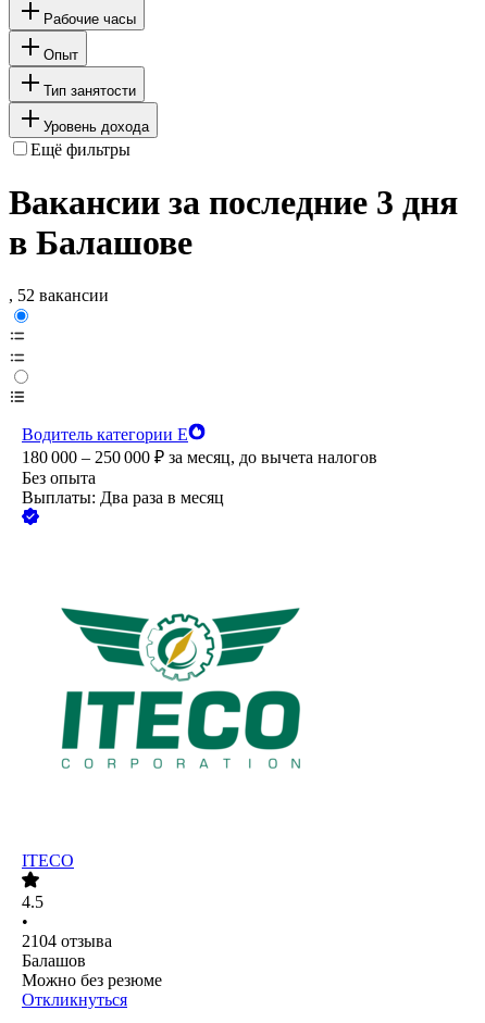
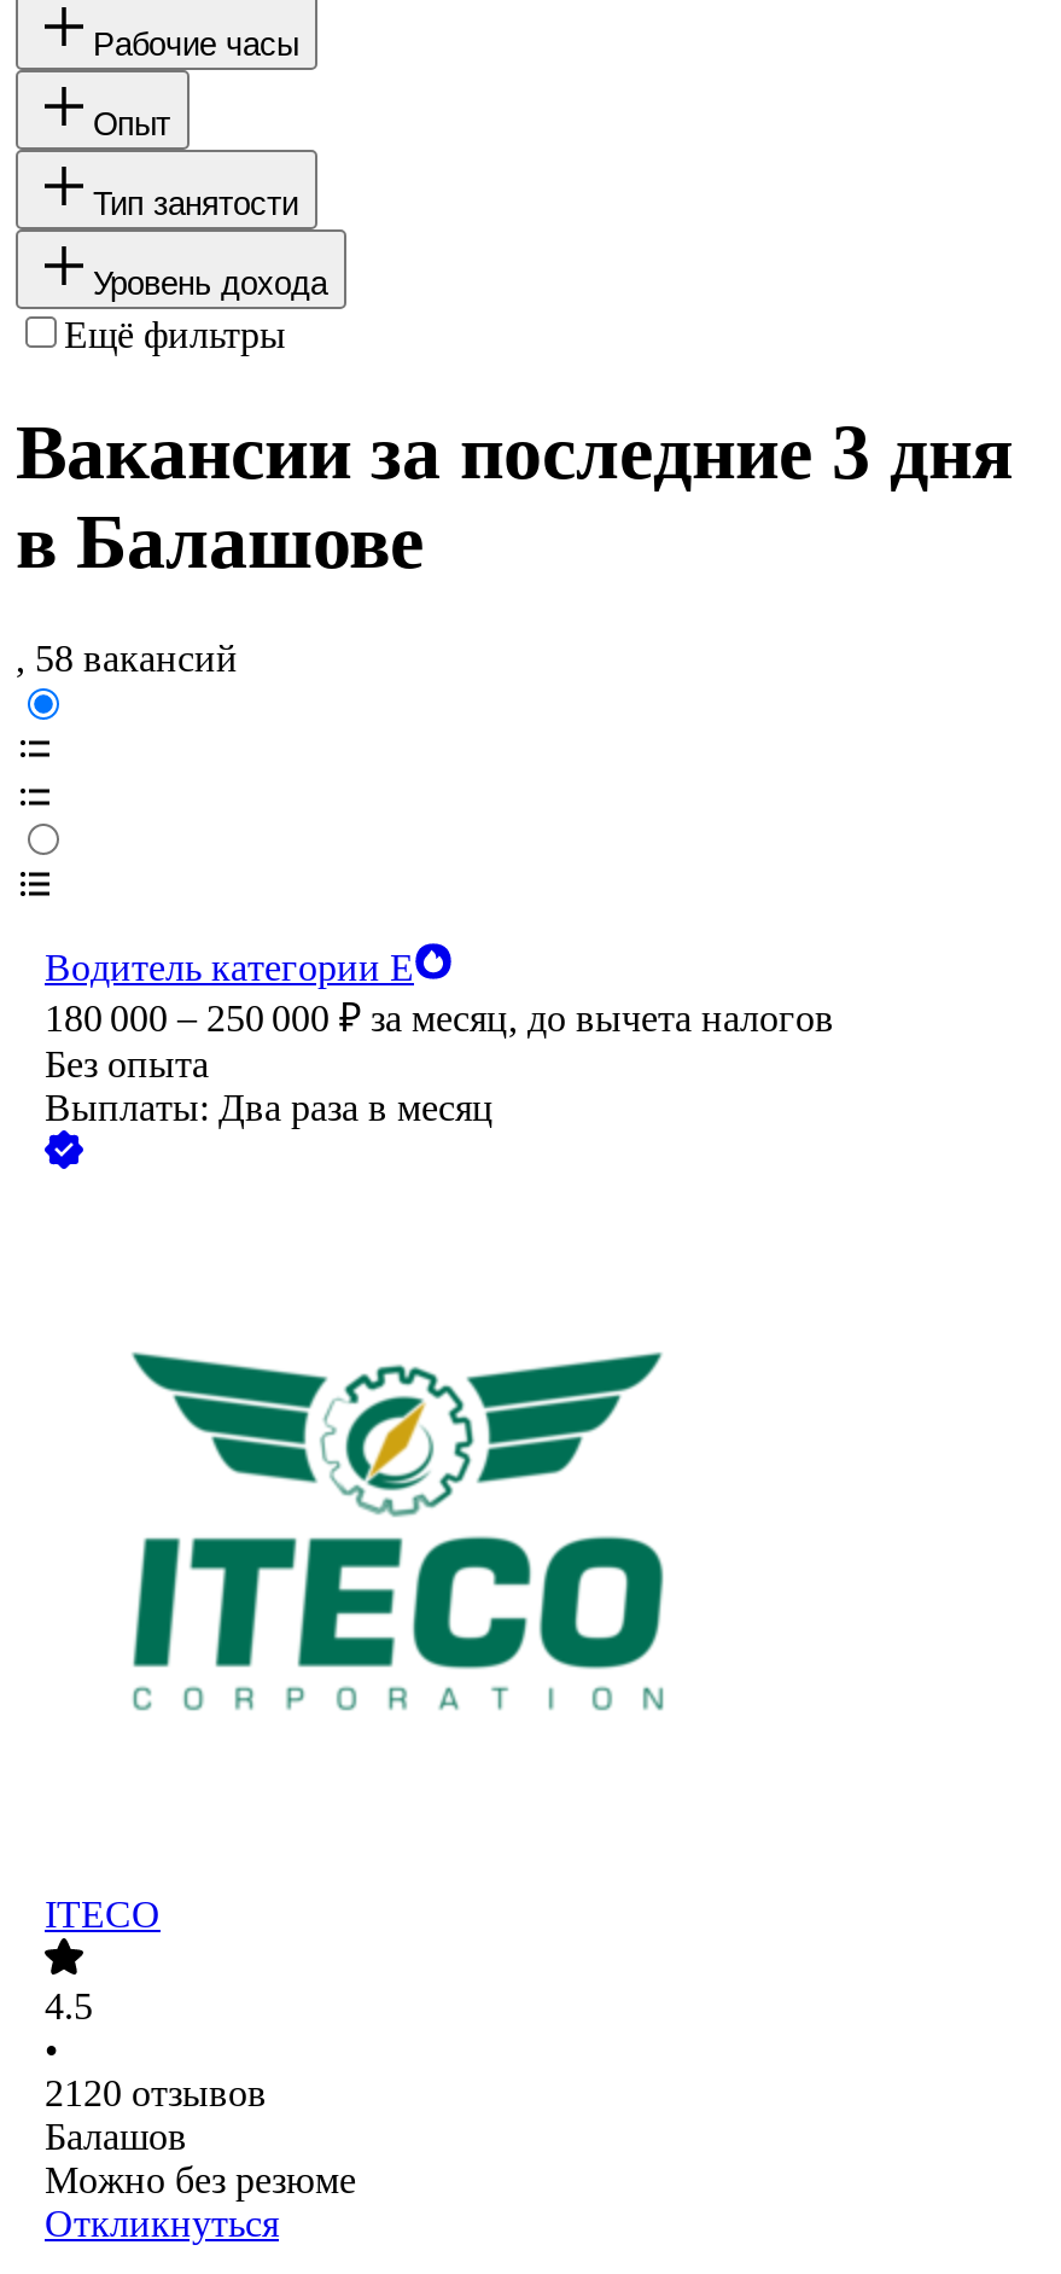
[9,286,109,305] , 52 вакансии -> [16,639,238,680] , 58 вакансий
[22,932,112,951] 2104 отзыва -> [45,2074,267,2115] 2120 отзывов

